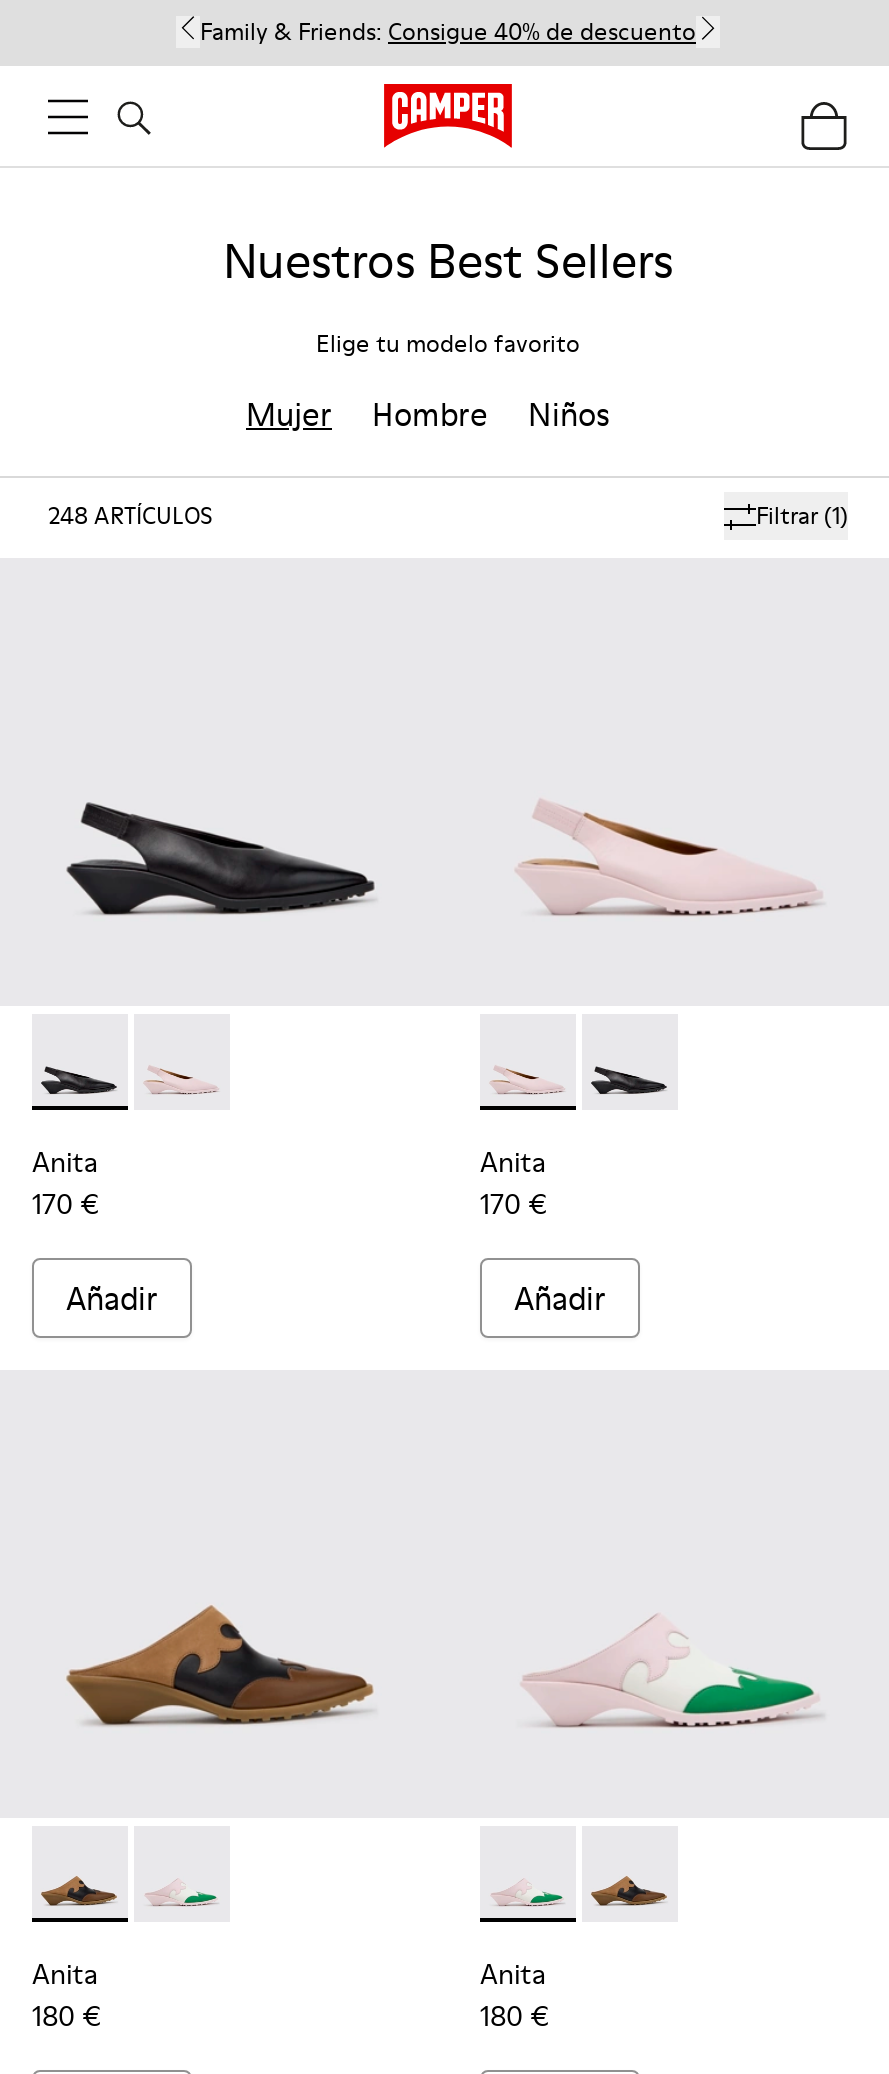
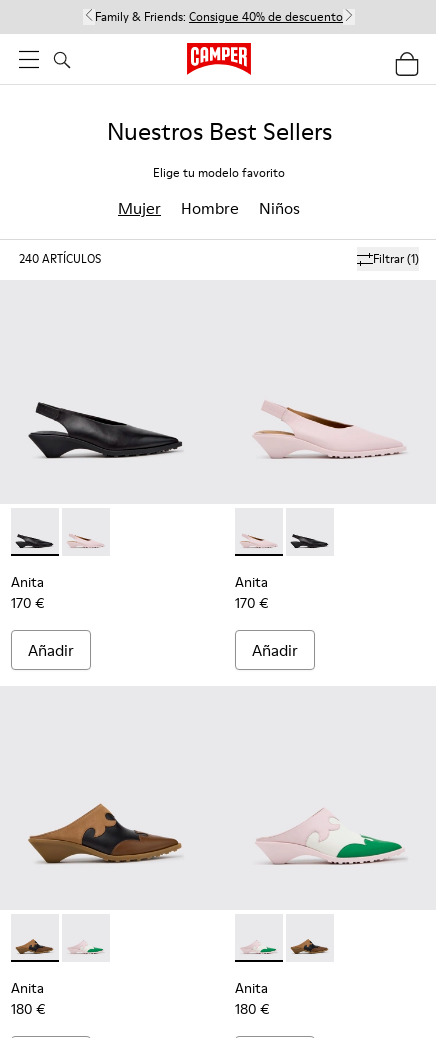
[48,498,212,532] 248 ARTÍCULOS -> [19,250,101,267] 240 ARTÍCULOS

